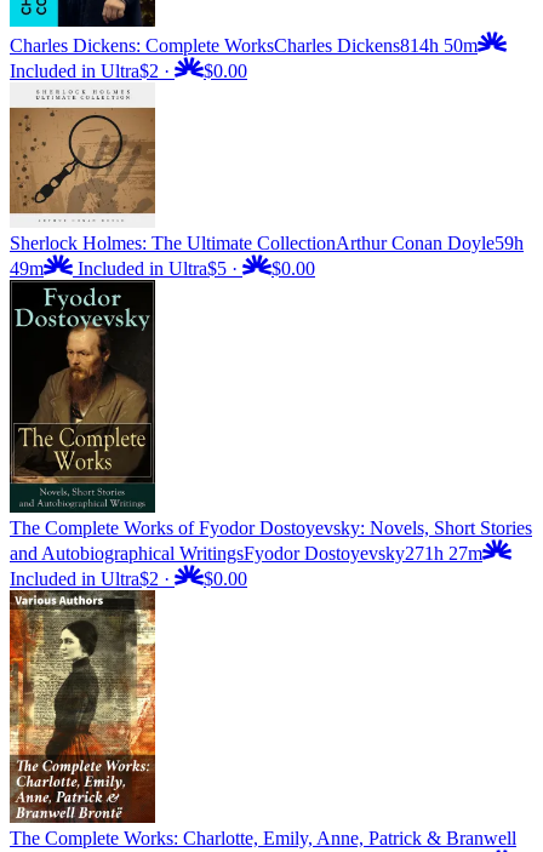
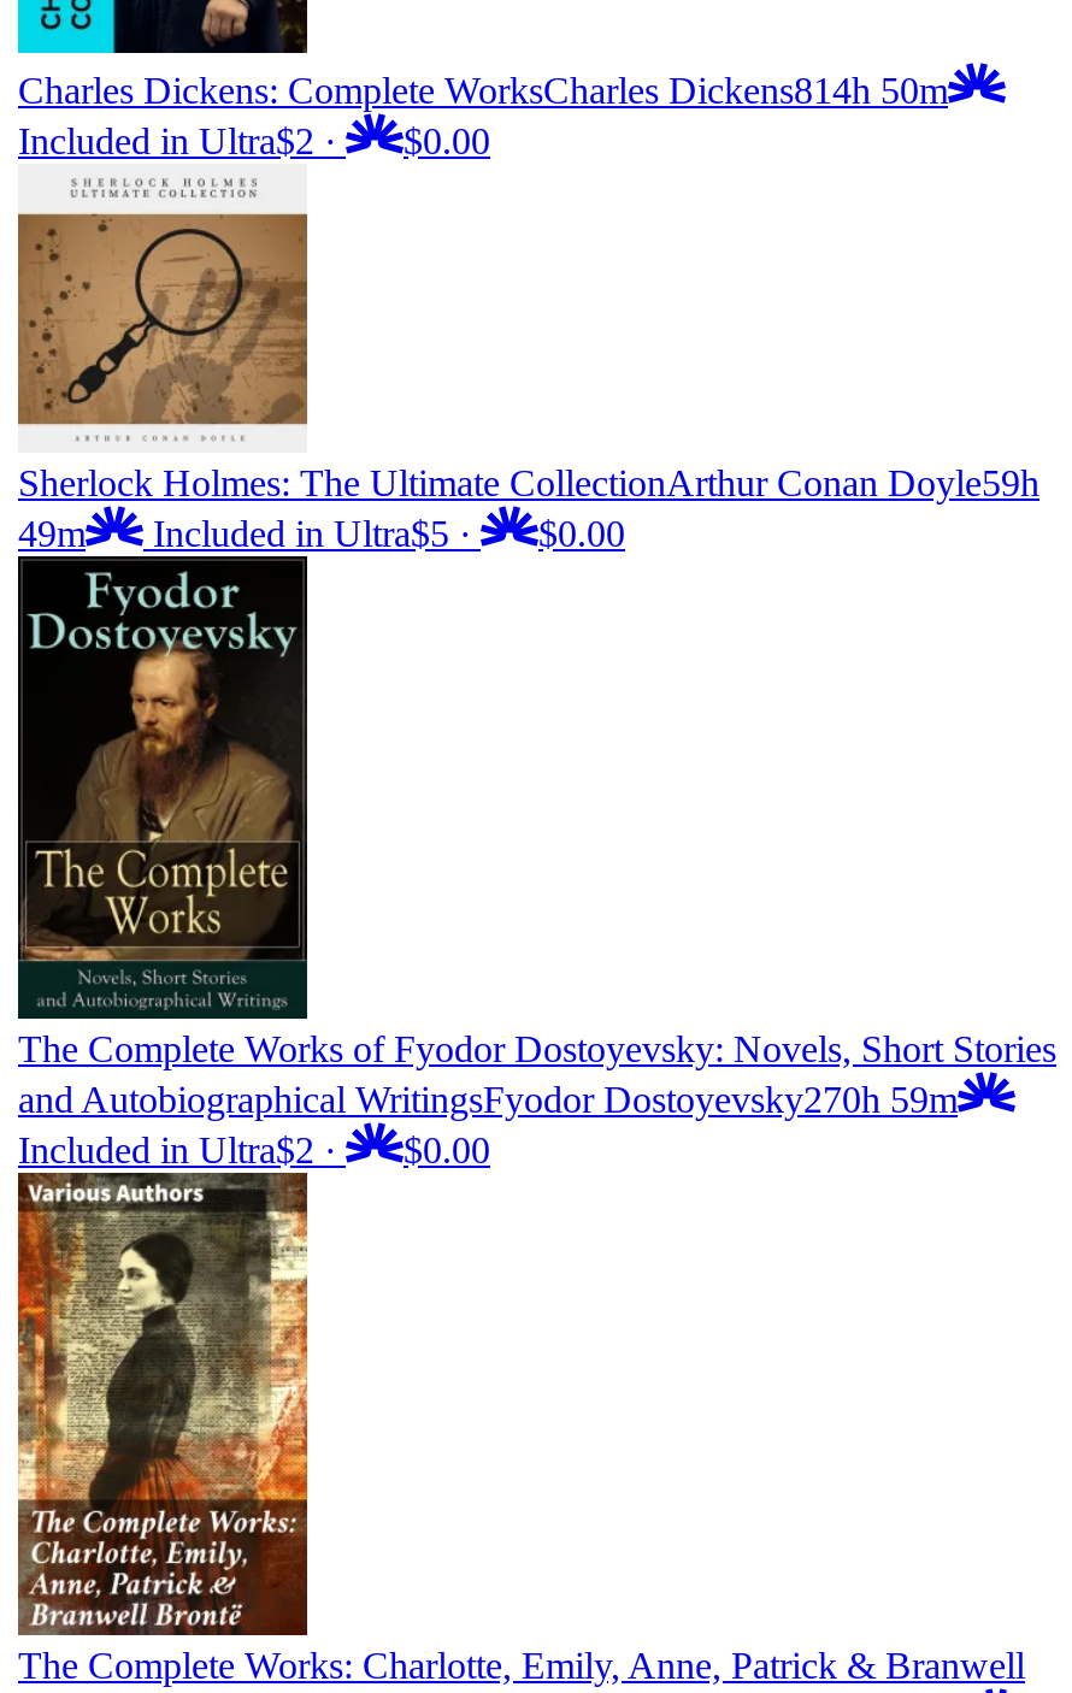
[10,543,482,564] and Autobiographical WritingsFyodor Dostoyevsky271h 27m -> [18,1079,958,1120] and Autobiographical WritingsFyodor Dostoyevsky270h 59m

